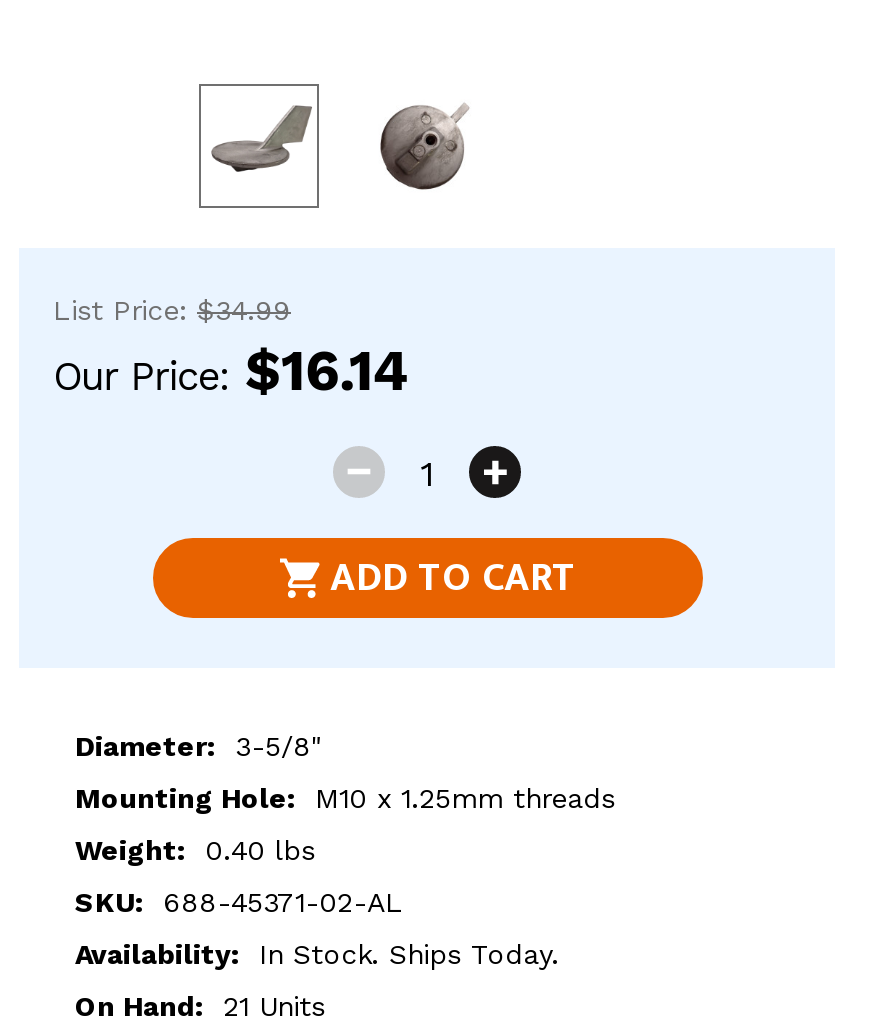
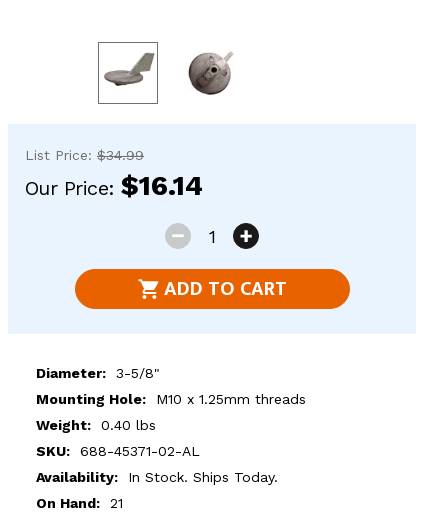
[223,990,325,1022] 21 Units -> [110,495,123,511] 21

